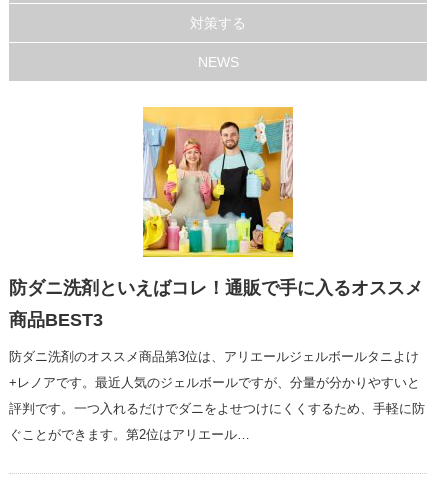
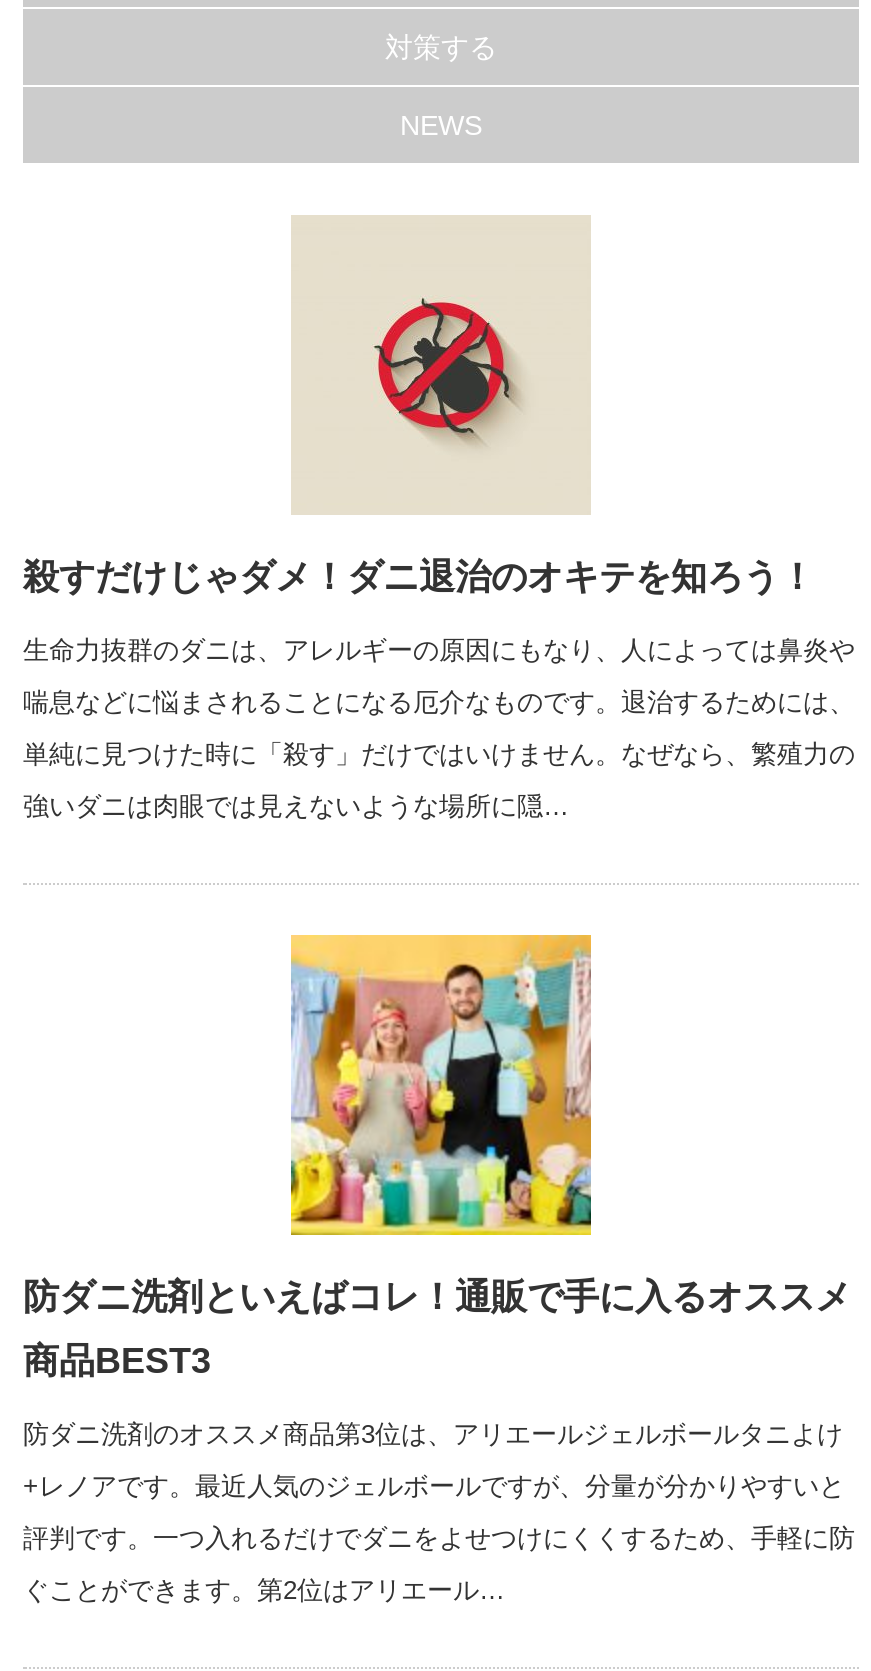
none -> [23,217,855,821] [image] | 殺すだけじゃダメ！ダニ退治のオキテを知ろう！ | 生命力抜群のダニは、アレルギーの原因にもなり、人によっては鼻炎や | 喘息などに悩まされることになる厄介なものです。退治するためには、 | 単純に見つけた時に「殺す」だけではいけません。なぜなら、繁殖力の | 強いダニは肉眼では見えないような場所に隠…

